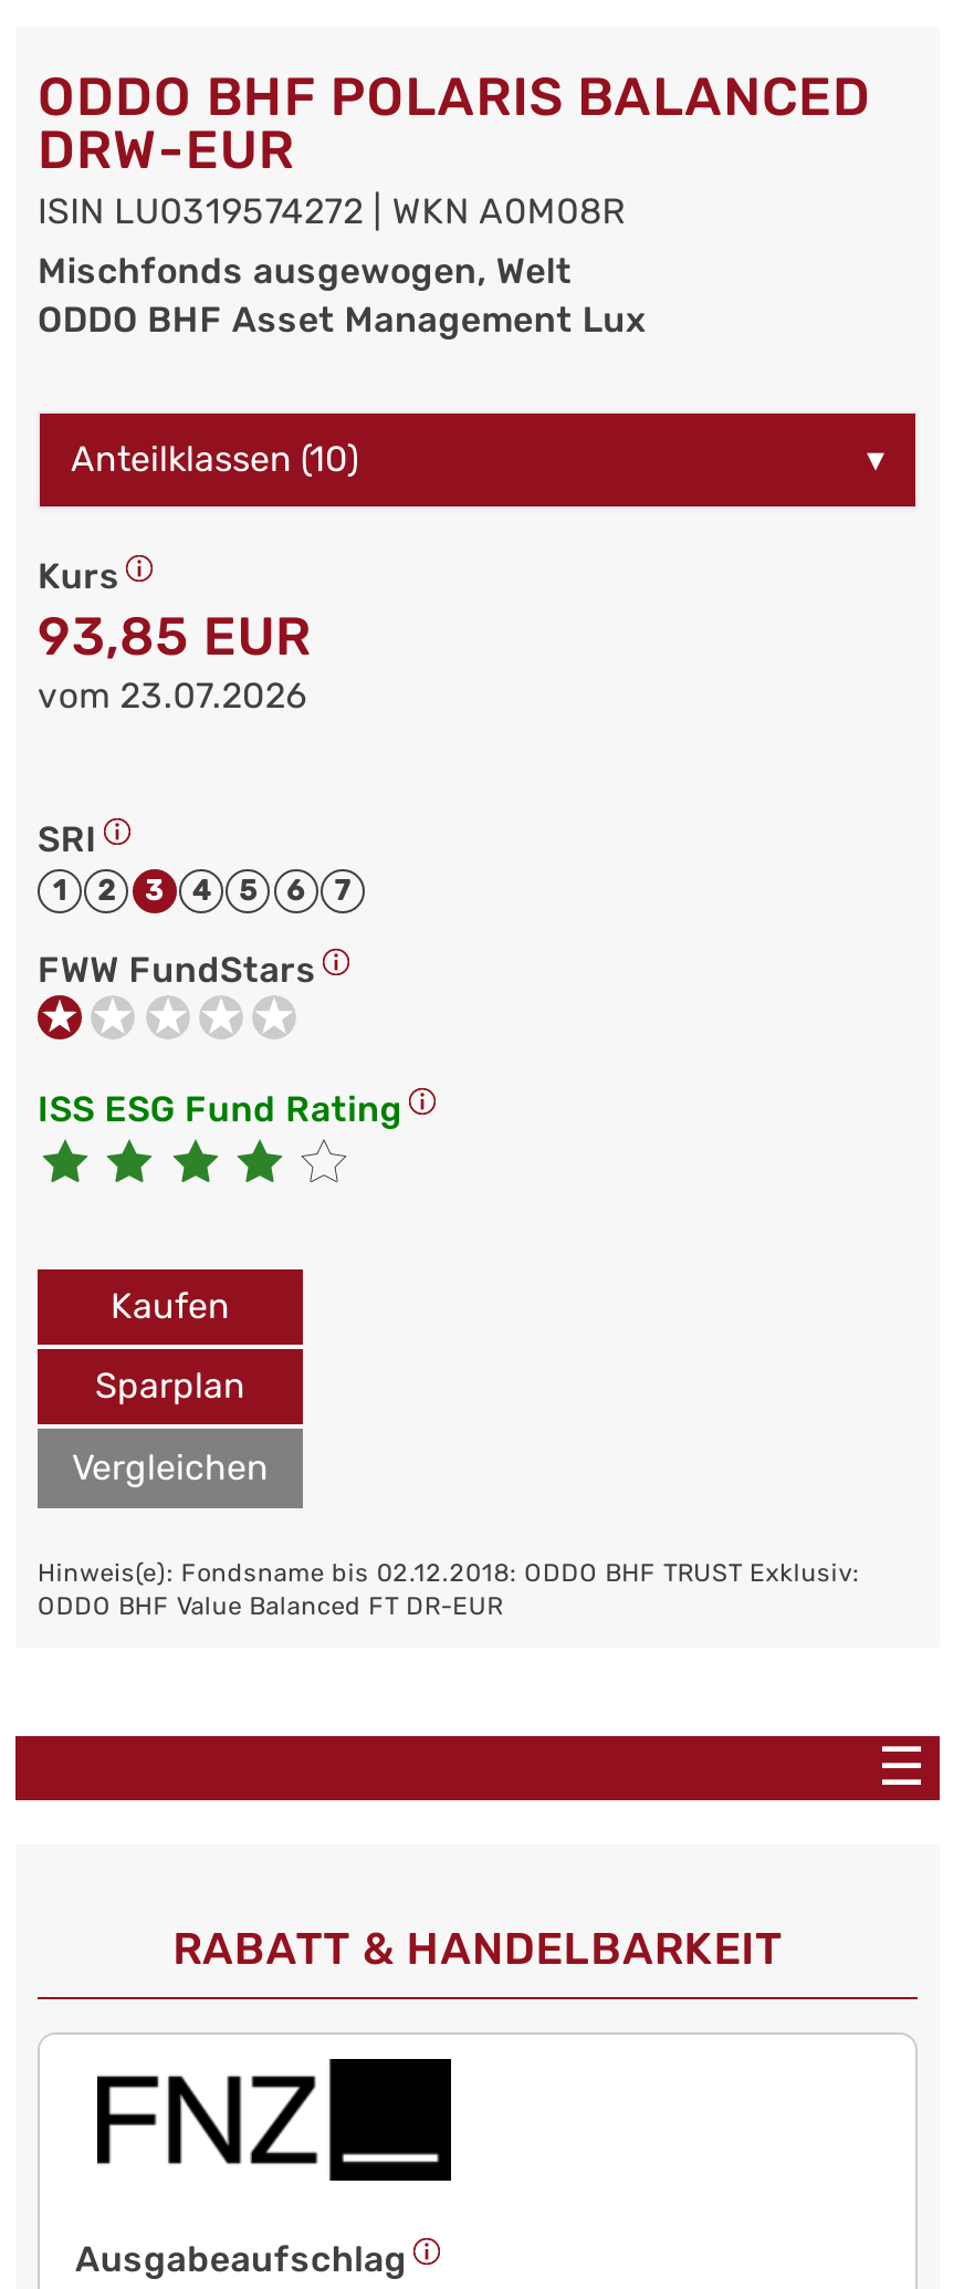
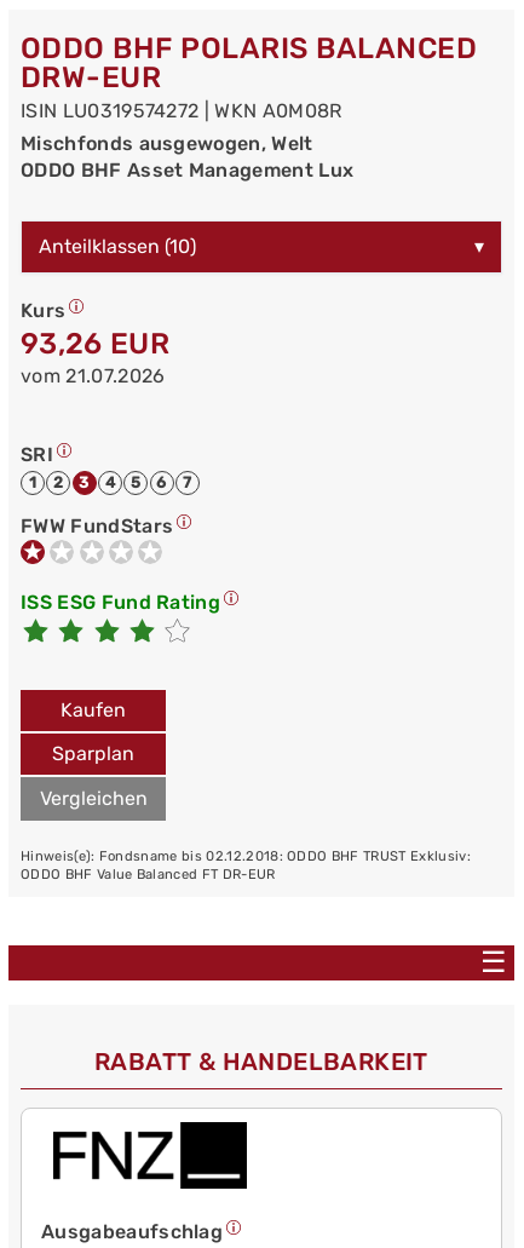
[38,606,312,668] 93,85 EUR -> [21,327,169,361] 93,26 EUR
[38,675,308,717] vom 23.07.2026 -> [21,364,165,387] vom 21.07.2026

